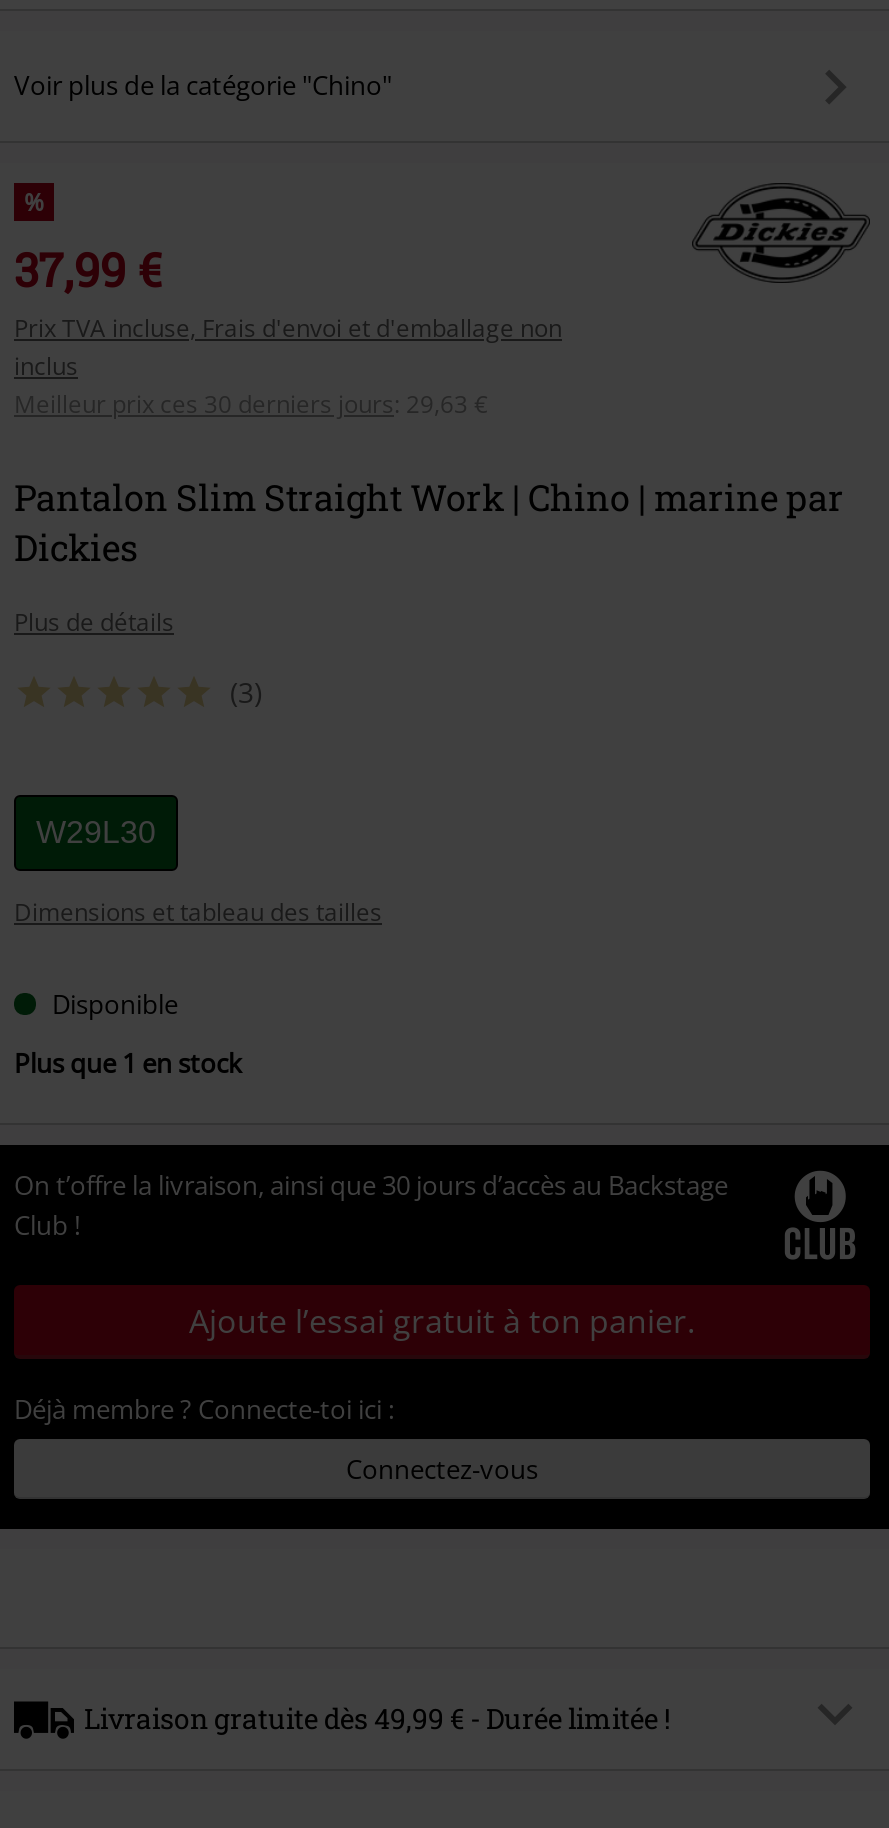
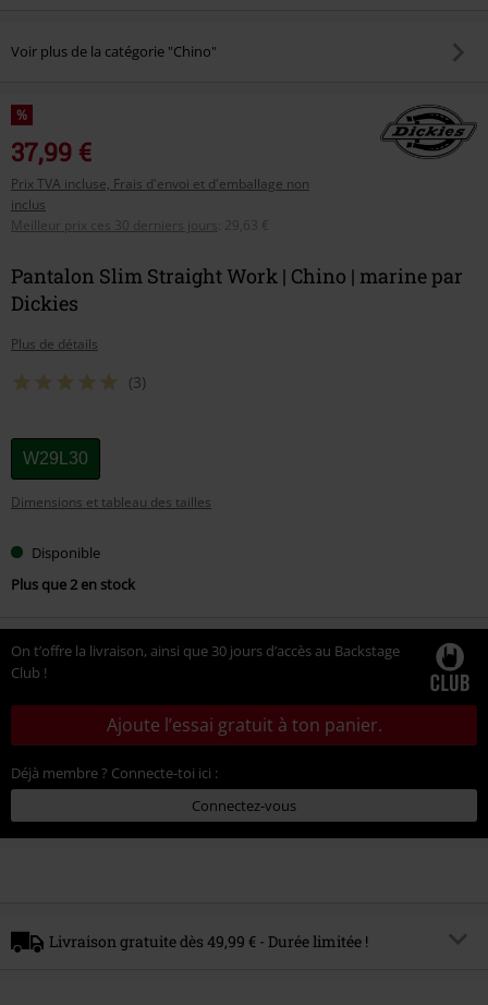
[14,1045,242,1081] Plus que 1 en stock -> [11,575,135,594] Plus que 2 en stock

